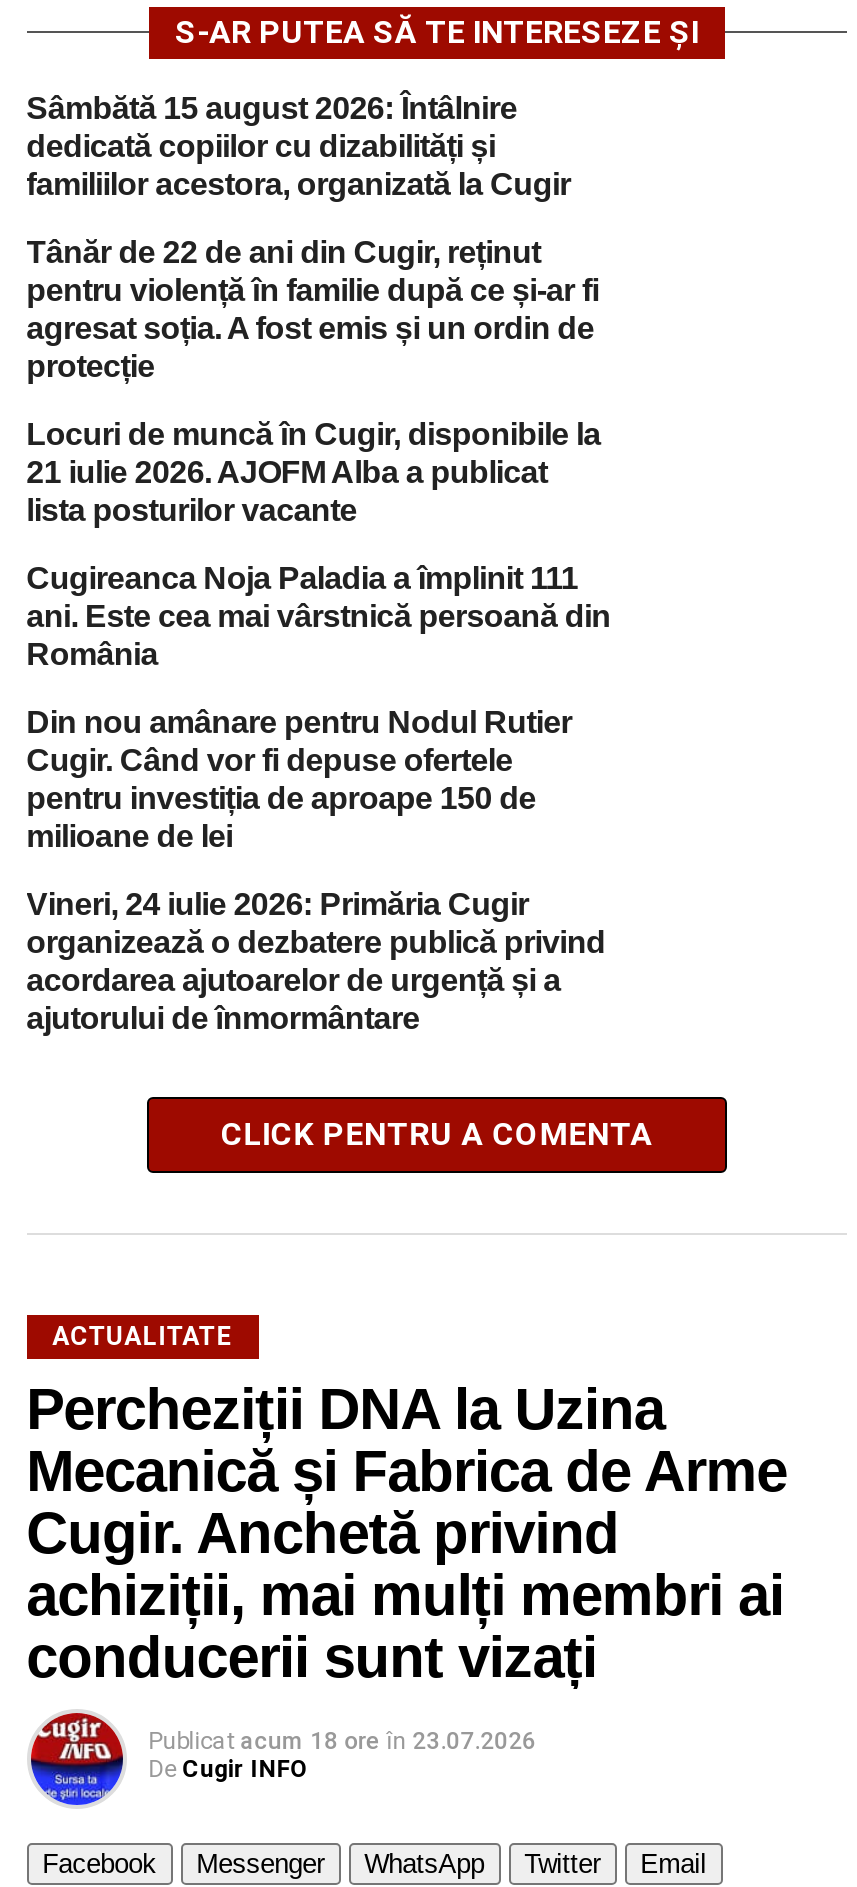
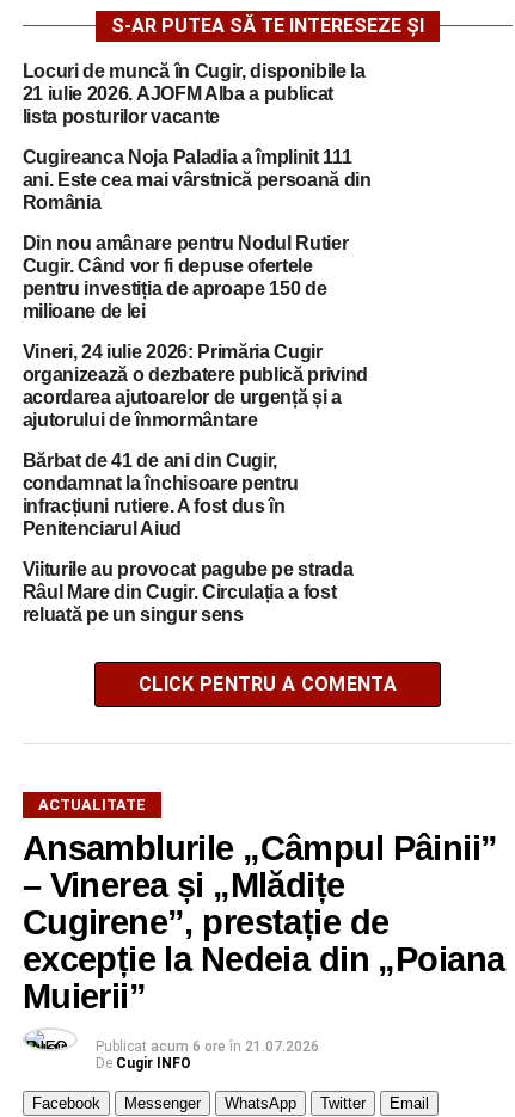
[26,91,599,383] Sâmbătă 15 august 2026: Întâlnire | dedicată copiilor cu dizabilități și | familiilor acestora, organizată la Cugir | Tânăr de 22 de ani din Cugir, reținut | pentru violență în familie după ce și-ar fi | agresat soția. A fost emis și un ordin de | protecție -> none
moved [26,417,611,1035] -> [22,61,371,430]: Locuri de muncă în Cugir, disponibile la | 21 iulie 2026. AJOFM Alba a publicat | lista posturilor vacante | ... | acordarea ajutoarelor de urgență și a | ajutorului de înmormântare
none -> [22,450,353,625] Bărbat de 41 de ani din Cugir, | condamnat la închisoare pentru | infracțiuni rutiere. A fost dus în | Penitenciarul Aiud | Viiturile au provocat pagube pe strada | Râul Mare din Cugir. Circulația a fost | reluată pe un singur sens
[26,1377,787,1689] Percheziții DNA la Uzina | Mecanică și Fabrica de Arme | Cugir. Anchetă privind | achiziții, mai mulți membri ai | conducerii sunt vizați -> [22,829,505,1015] Ansamblurile „Câmpul Pâinii” | – Vinerea și „Mlădițe | Cugirene”, prestație de | excepție la Nedeia din „Poiana | Muierii”
[29,1711,536,1809] [image] | Publicat acum 18 ore în 23.07.2026 -> [25,1030,319,1069] [image] | Publicat acum 6 ore în 21.07.2026

